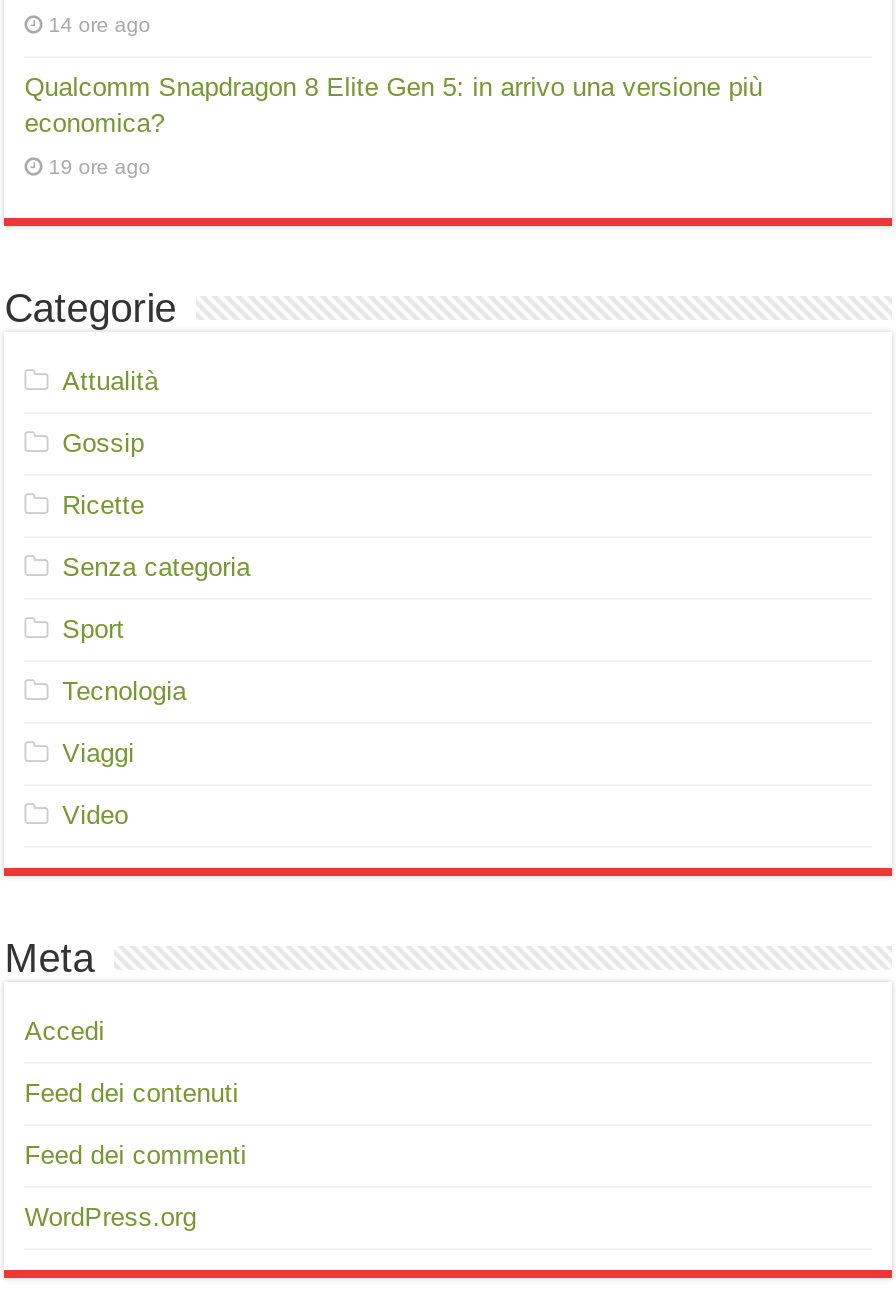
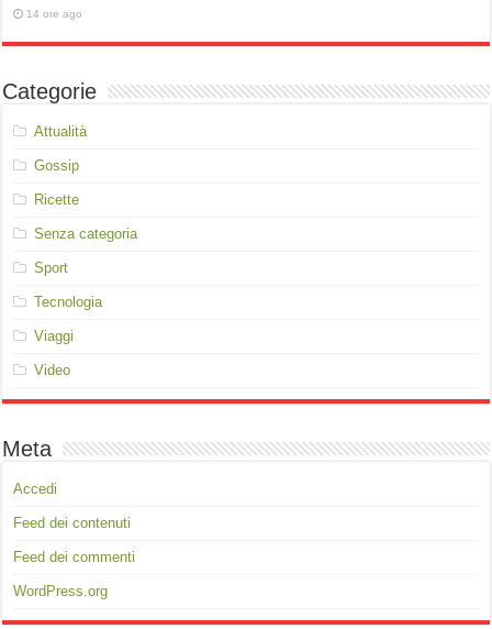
[24,72,762,178] Qualcomm Snapdragon 8 Elite Gen 5: in arrivo una versione più | economica? | 19 ore ago -> none

